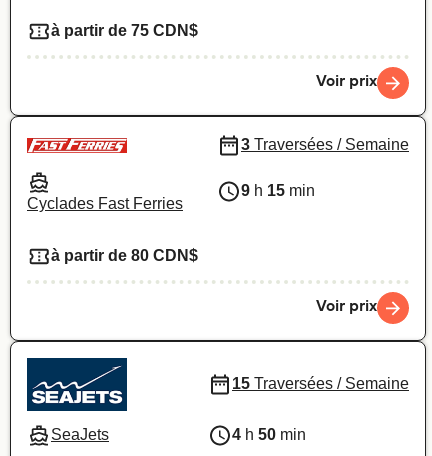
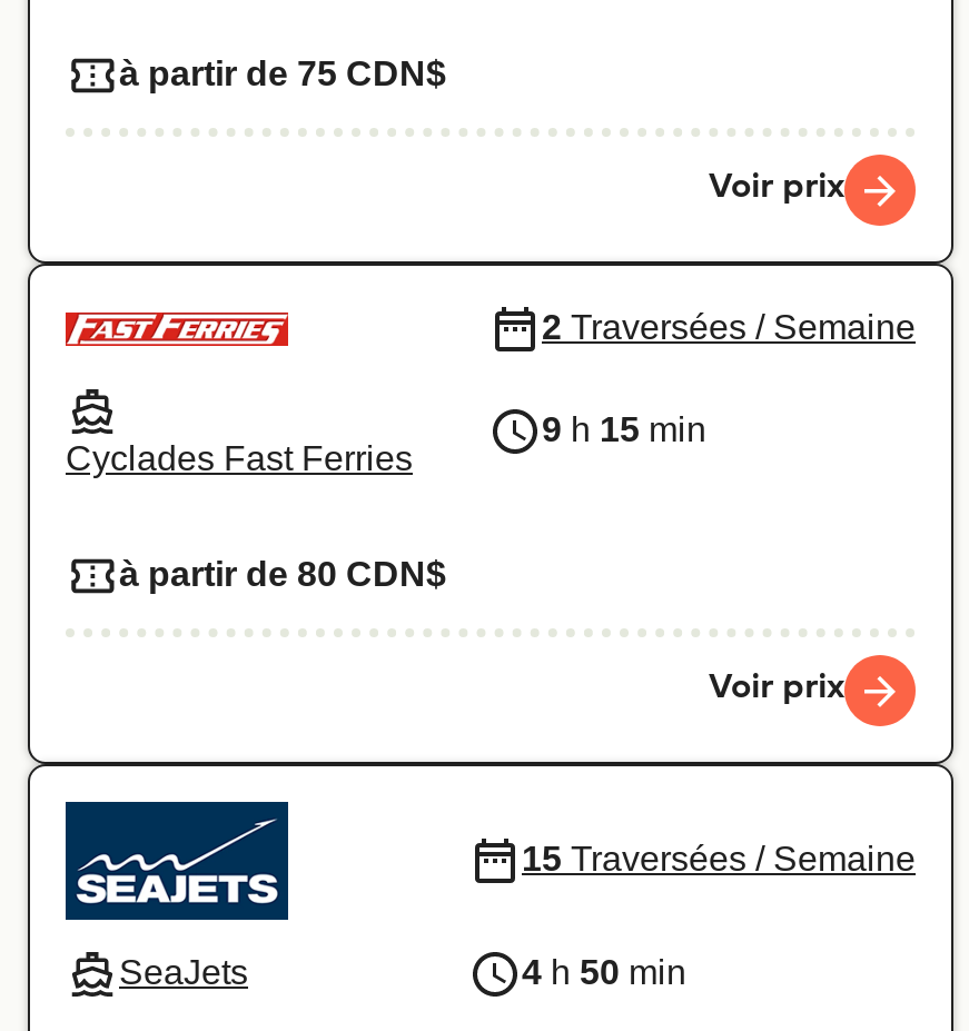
[241,136,409,153] 3 Traversées / Semaine -> [542,309,916,347] 2 Traversées / Semaine

